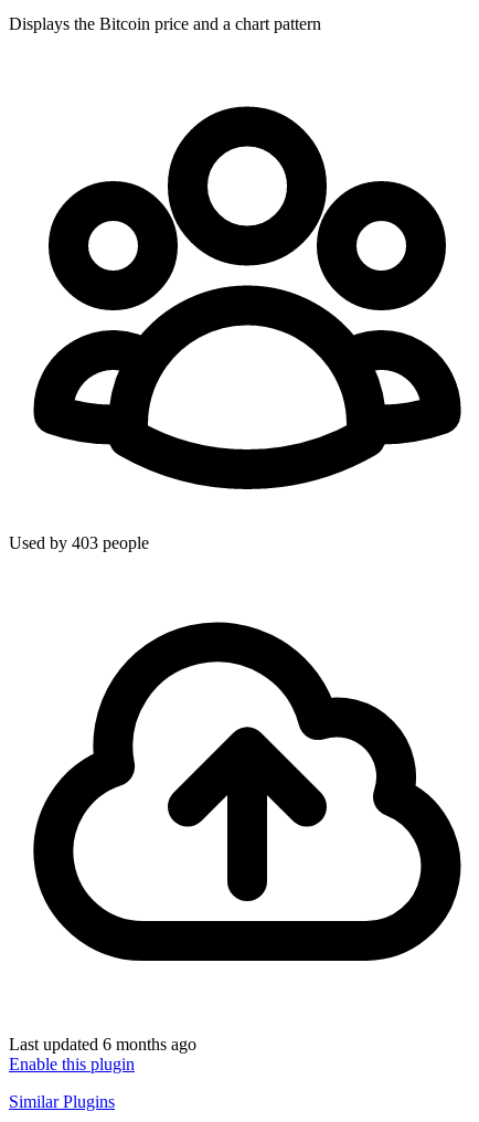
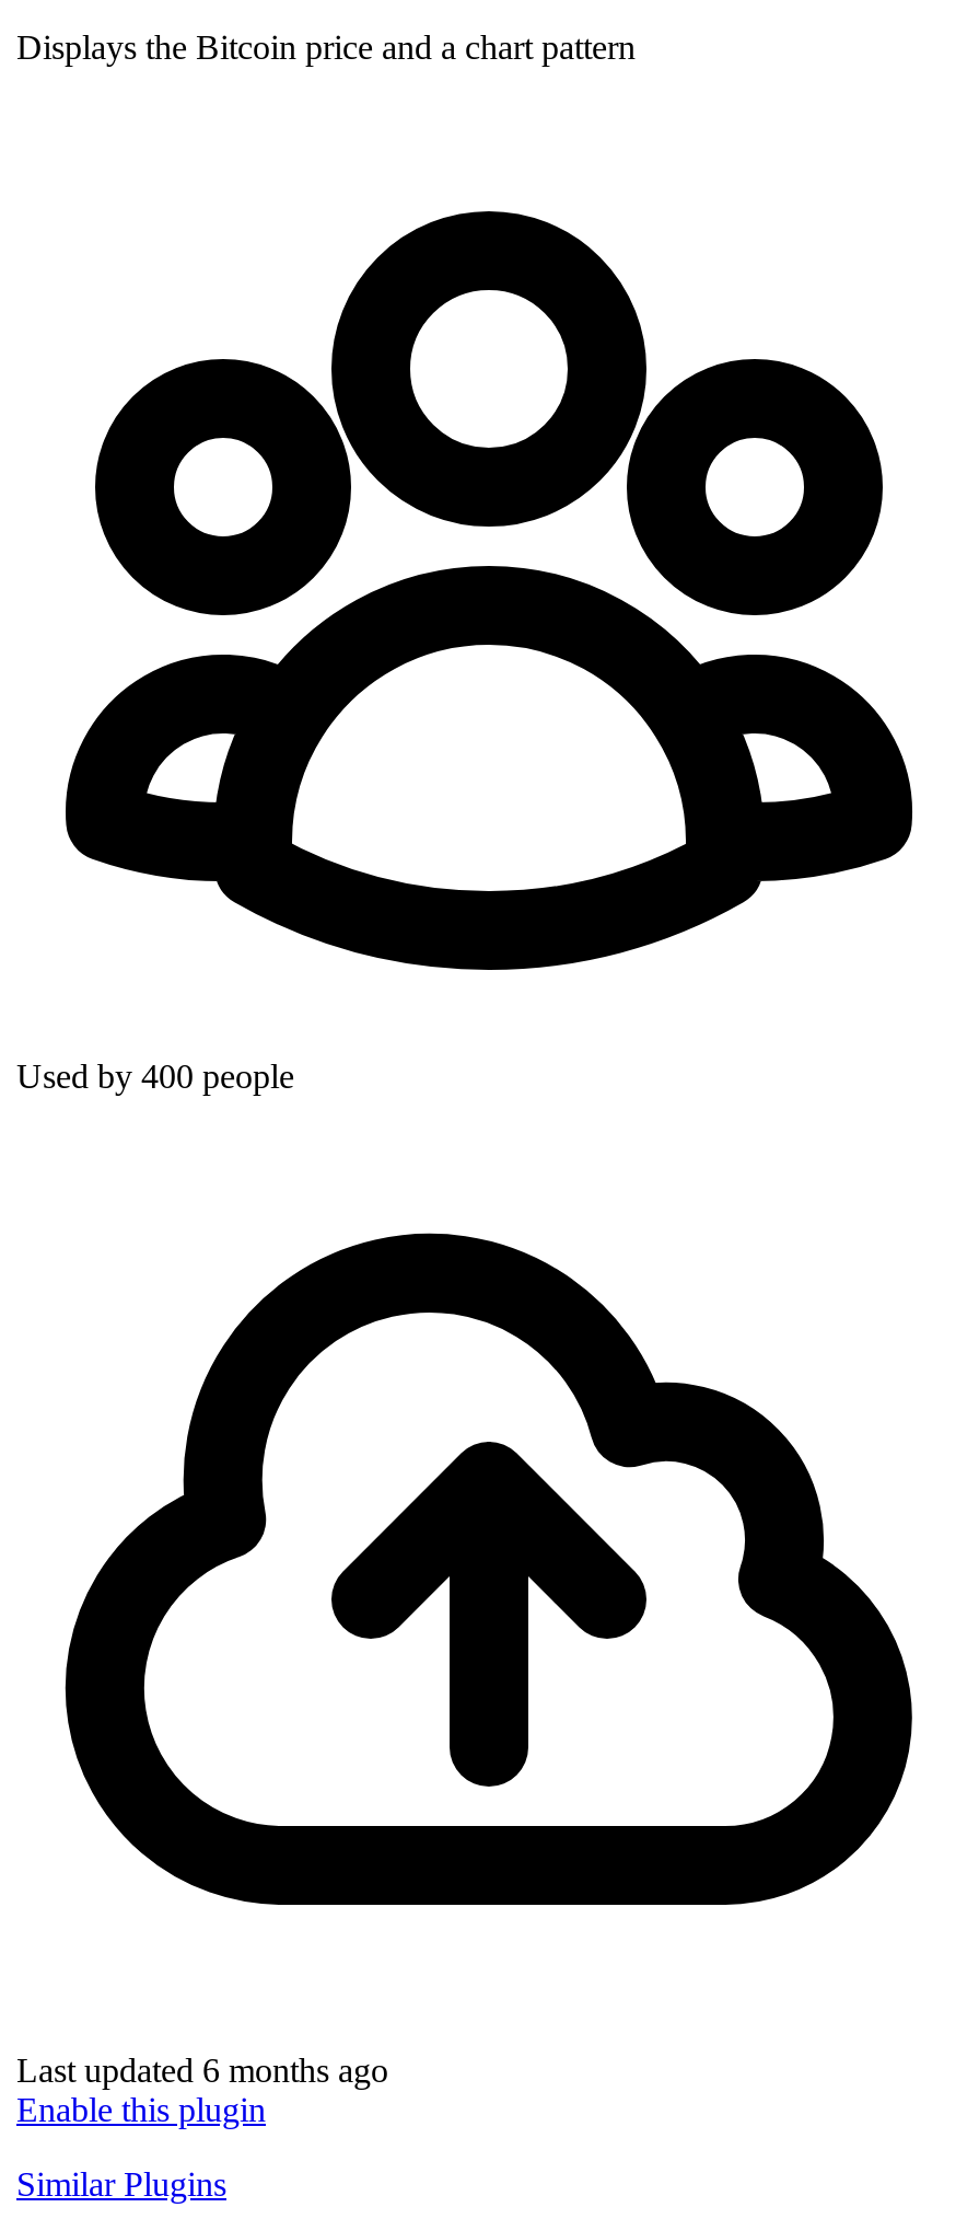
[9,533,149,552] Used by 403 people -> [16,1057,294,1094] Used by 400 people

